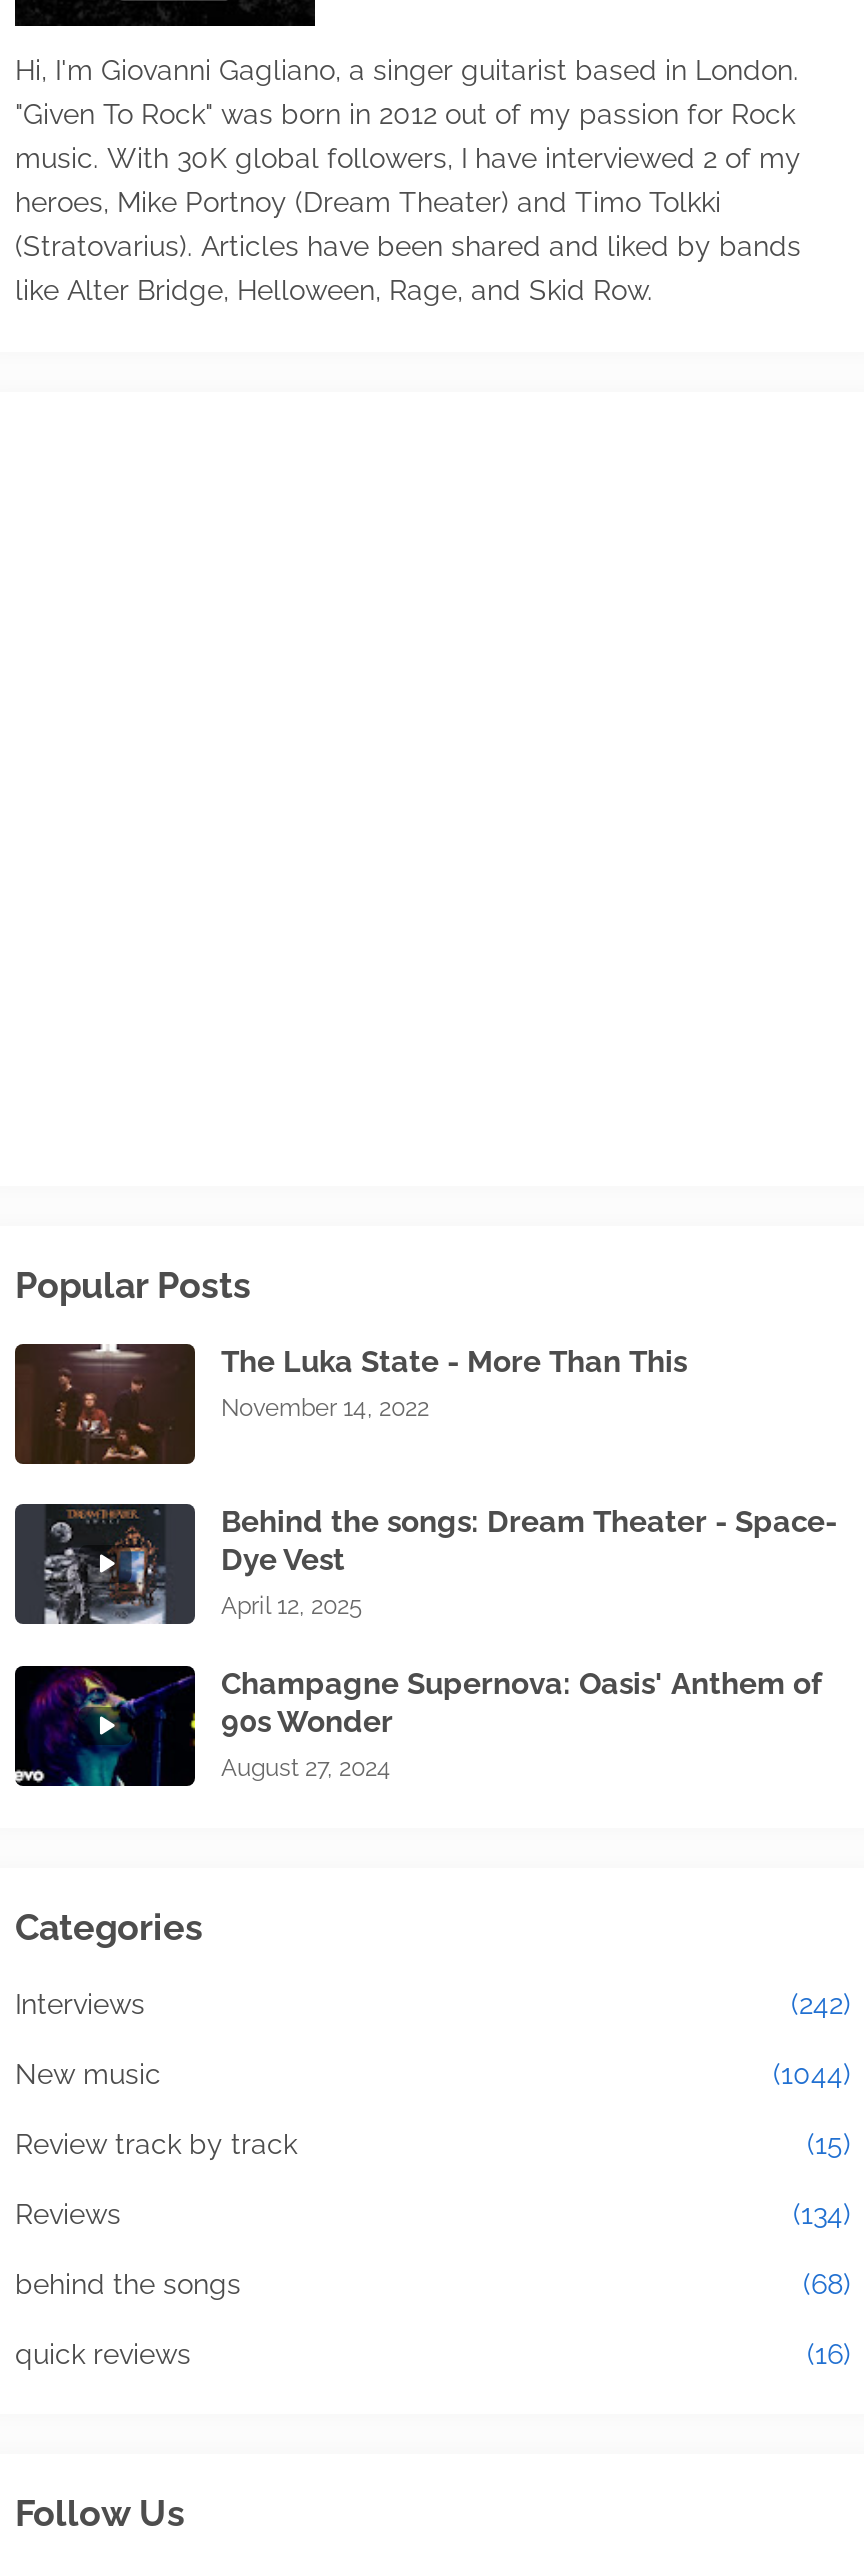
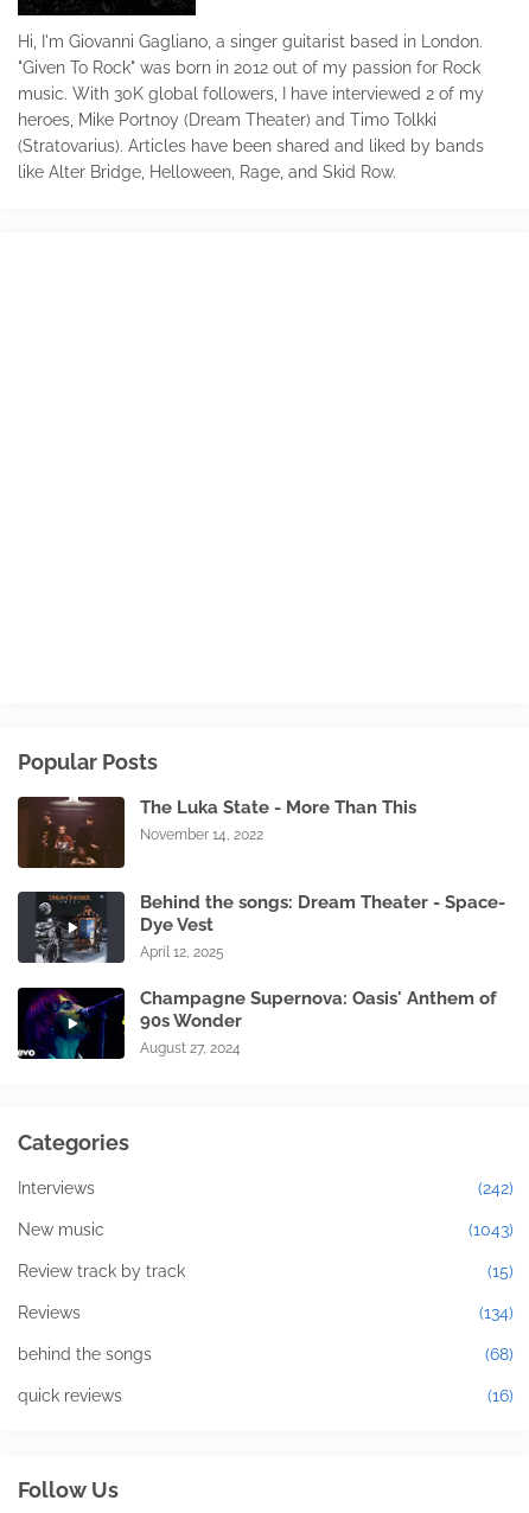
[773,2057,851,2089] (1044) -> [469,1220,514,1239] (1043)

